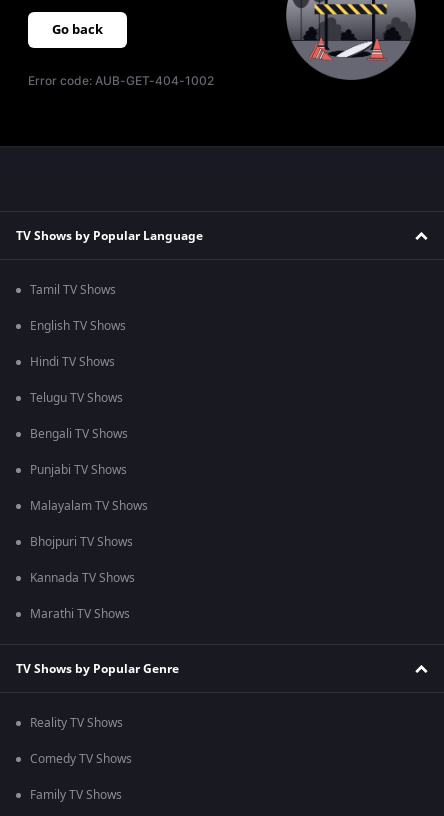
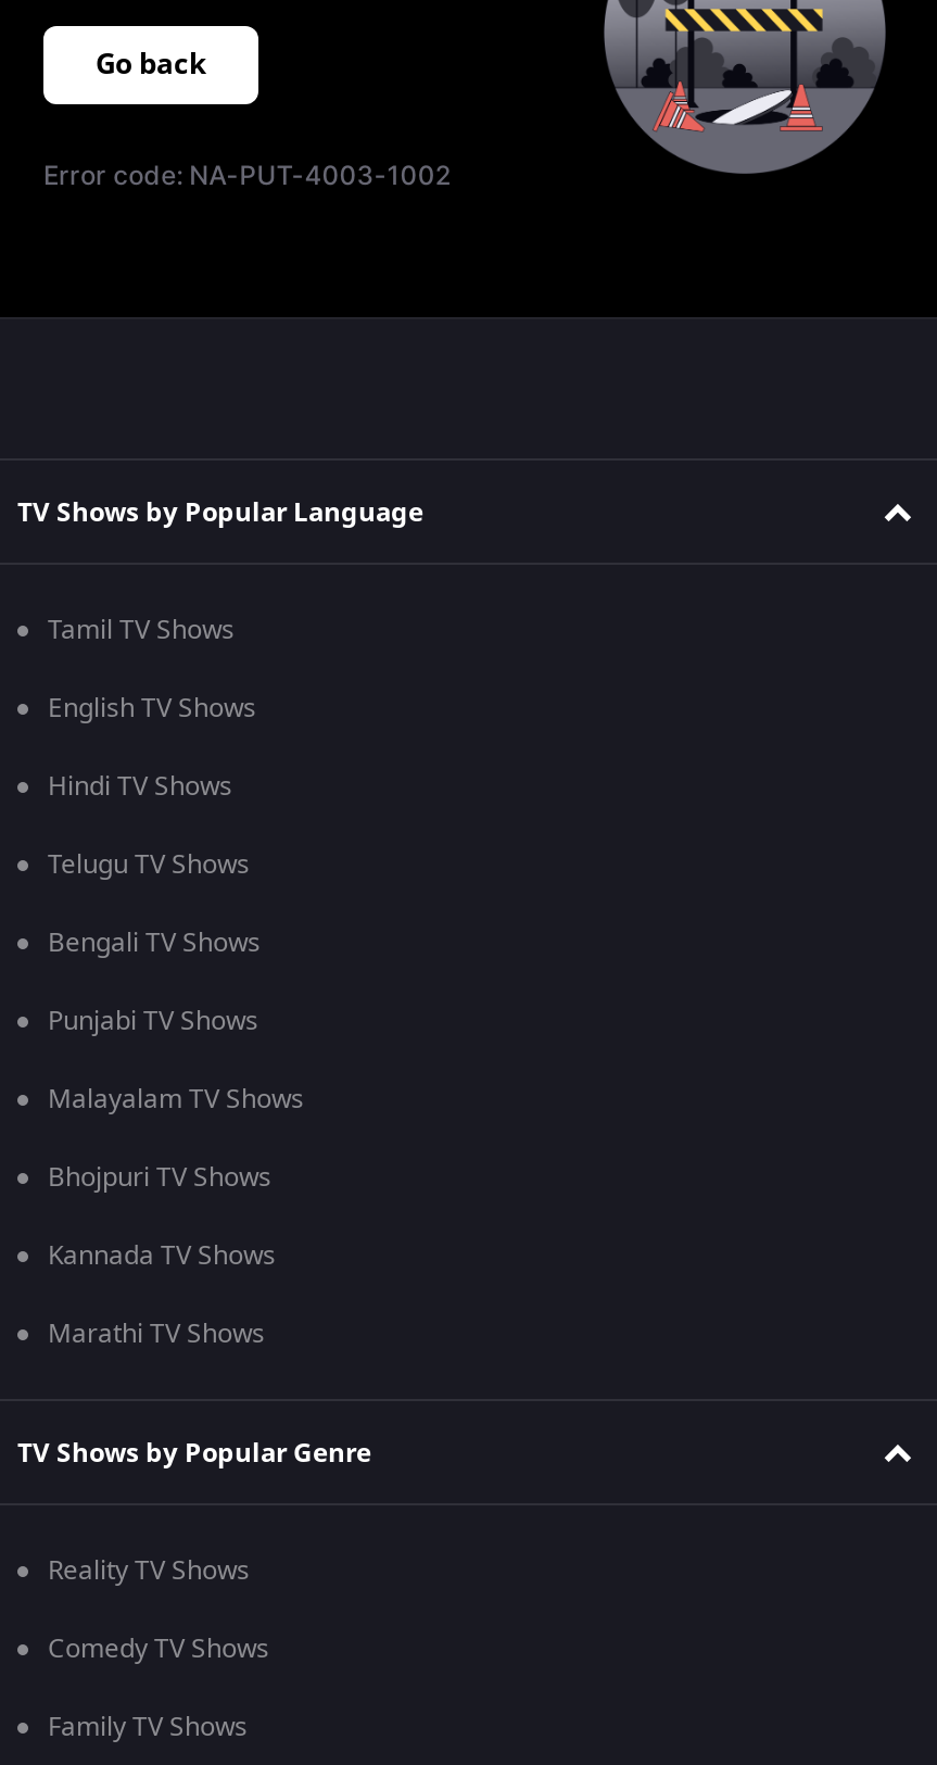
[28,73,214,88] Error code: AUB-GET-404-1002 -> [43,159,450,191] Error code: NA-PUT-4003-1002

